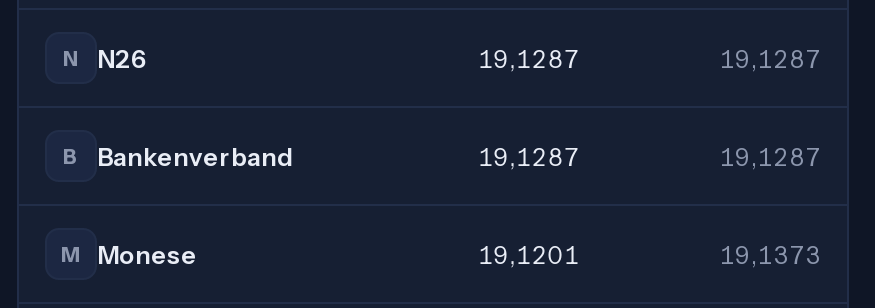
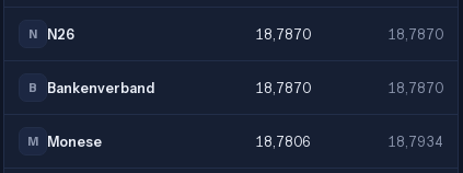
[477,43,579,73] 19,1287 -> [255,26,311,42] 18,7870
[719,43,821,73] 19,1287 -> [387,26,443,42] 18,7870
[477,141,579,171] 19,1287 -> [255,79,311,96] 18,7870
[719,141,821,171] 19,1287 -> [387,79,443,96] 18,7870
[477,239,579,269] 19,1201 -> [255,133,311,149] 18,7806
[719,239,821,269] 19,1373 -> [387,133,443,149] 18,7934

